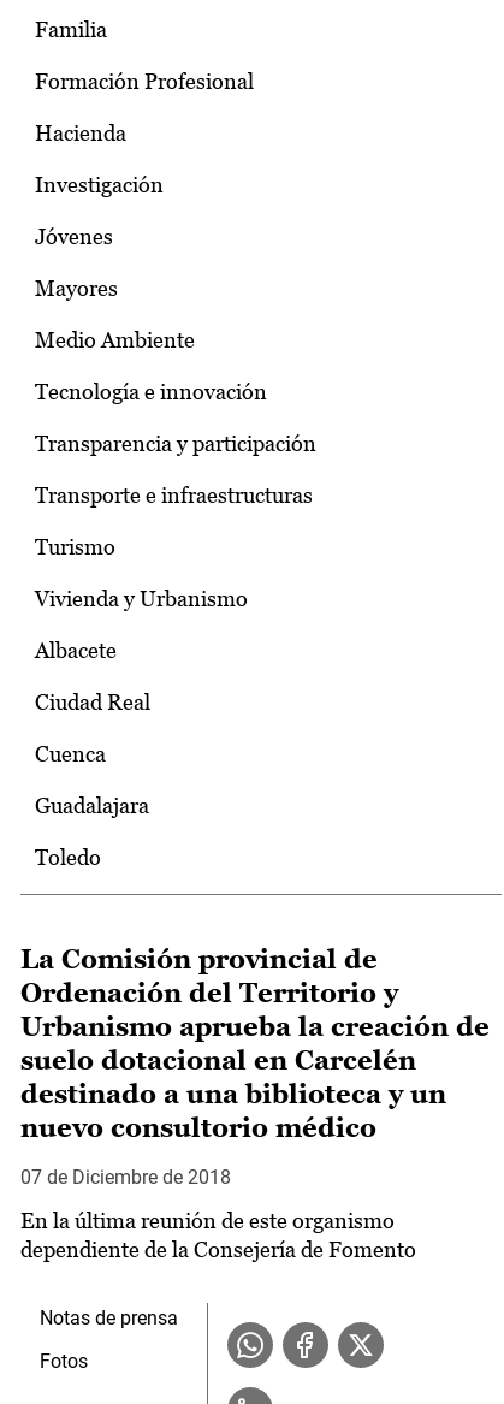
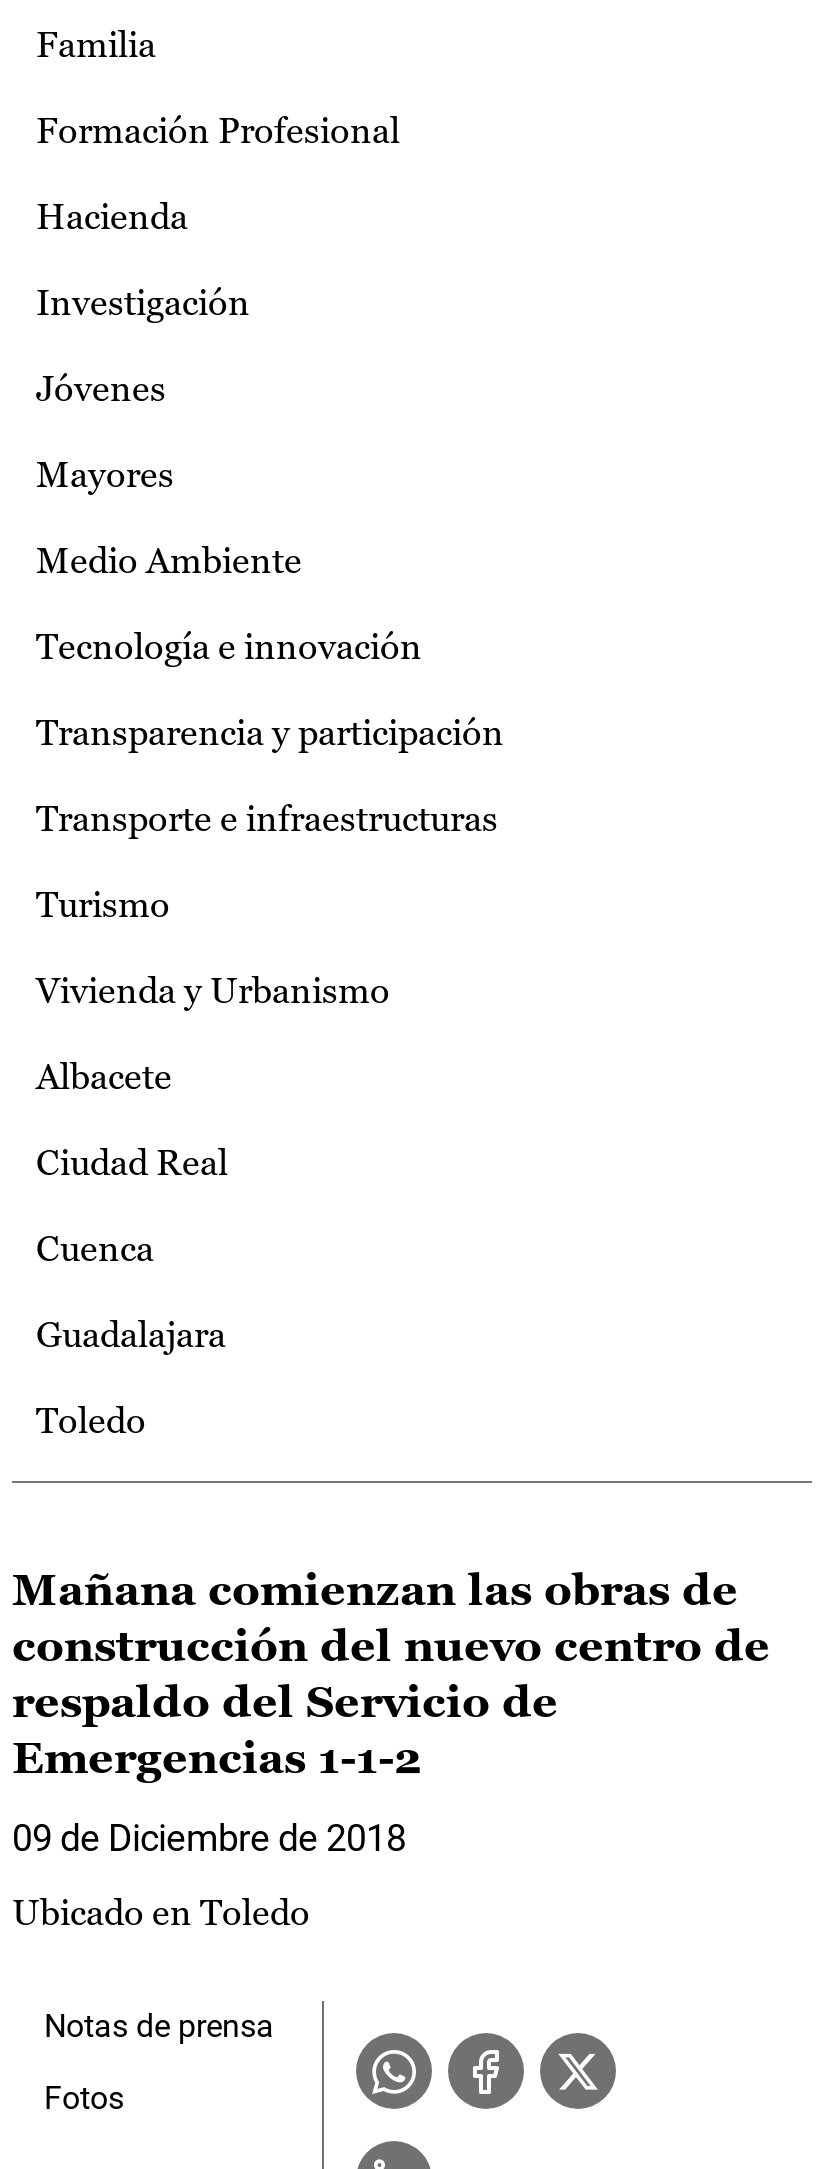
[20,945,490,1143] La Comisión provincial de | Ordenación del Territorio y | Urbanismo aprueba la creación de | suelo dotacional en Carcelén | destinado a una biblioteca y un | nuevo consultorio médico -> [12,1565,770,1783] Mañana comienzan las obras de | construcción del nuevo centro de | respaldo del Servicio de | Emergencias 1-1-2
[20,1166,231,1189] 07 de Diciembre de 2018 -> [12,1817,406,1859] 09 de Diciembre de 2018
[20,1208,416,1262] En la última reunión de este organismo | dependiente de la Consejería de Fomento -> [12,1891,310,1933] Ubicado en Toledo

